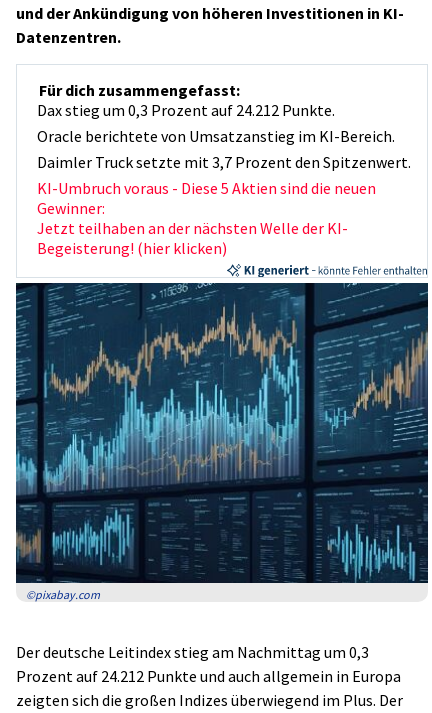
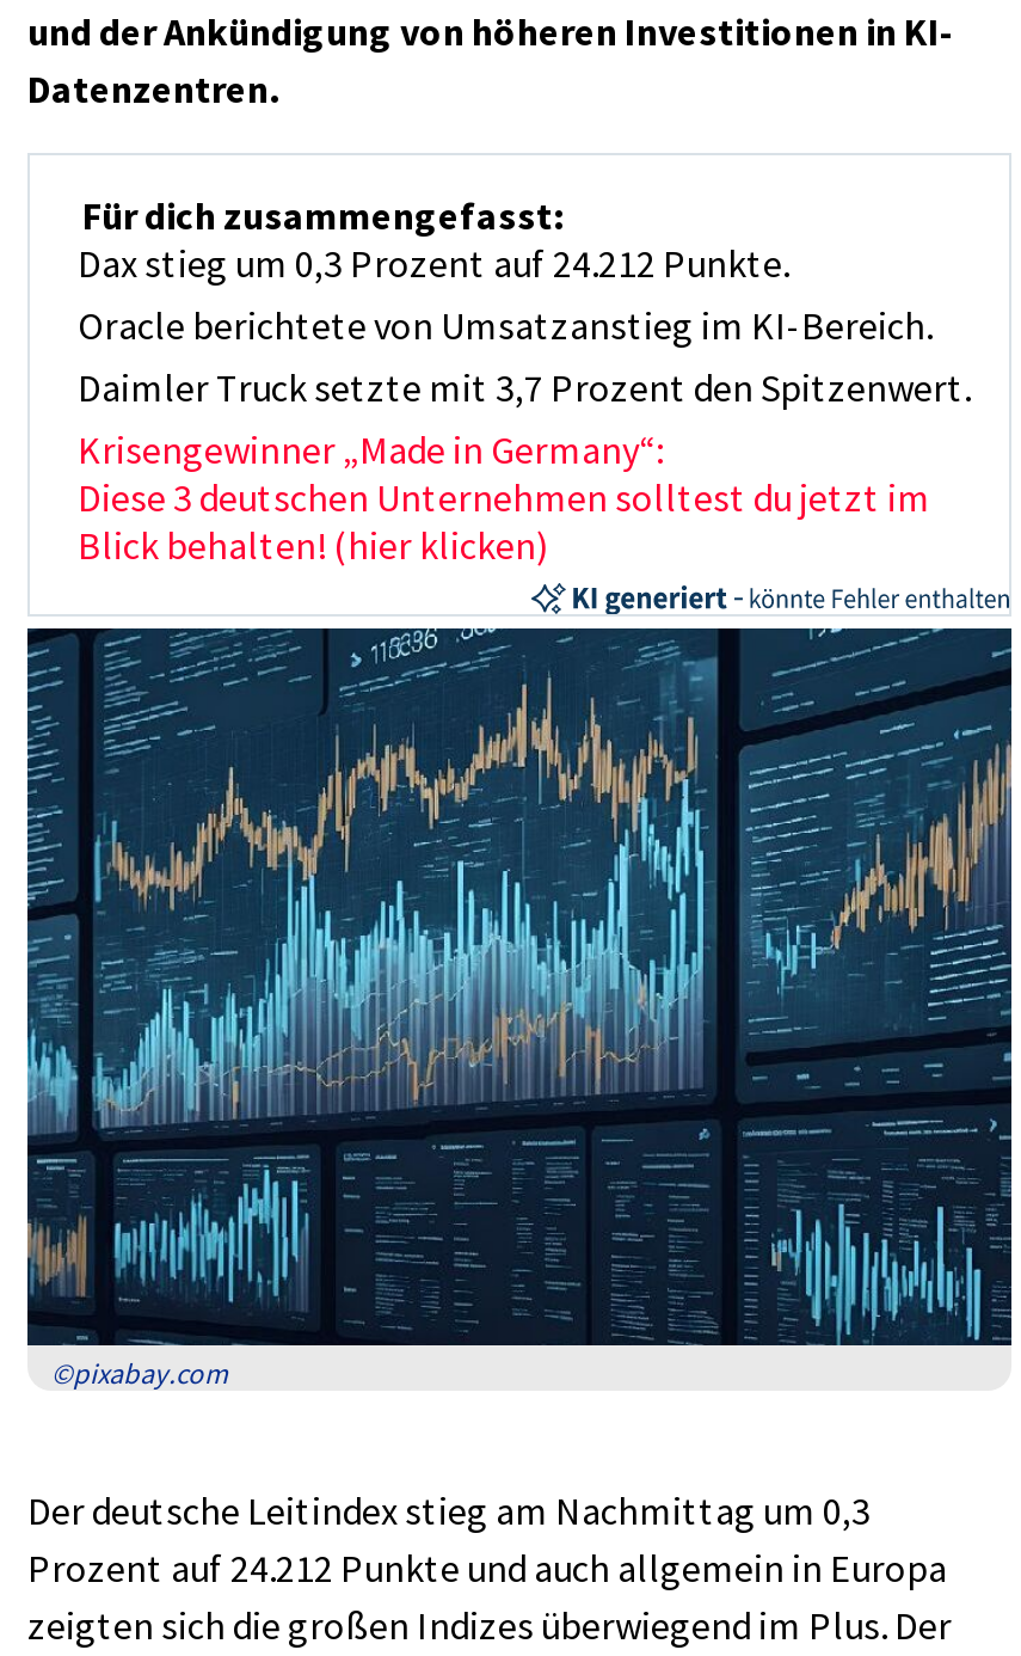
[37,178,376,258] KI-Umbruch voraus - Diese 5 Aktien sind die neuen | Gewinner: | Jetzt teilhaben an der nächsten Welle der KI- | Begeisterung! (hier klicken) -> [78,426,930,569] Krisengewinner „Made in Germany“: | Diese 3 deutschen Unternehmen solltest du jetzt im | Blick behalten! (hier klicken)

